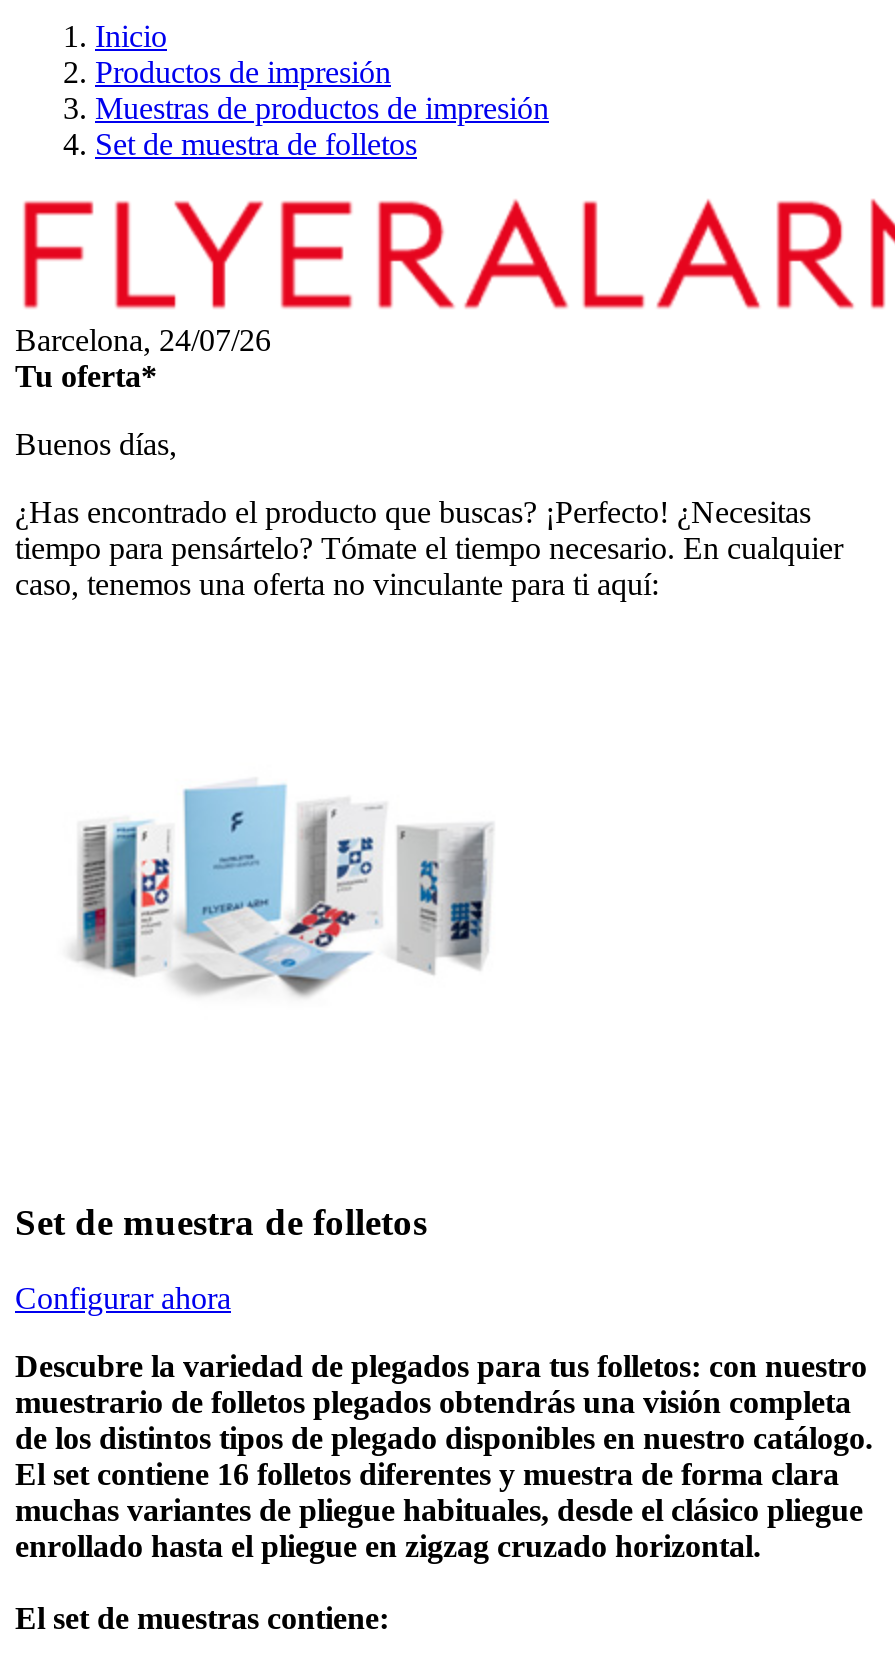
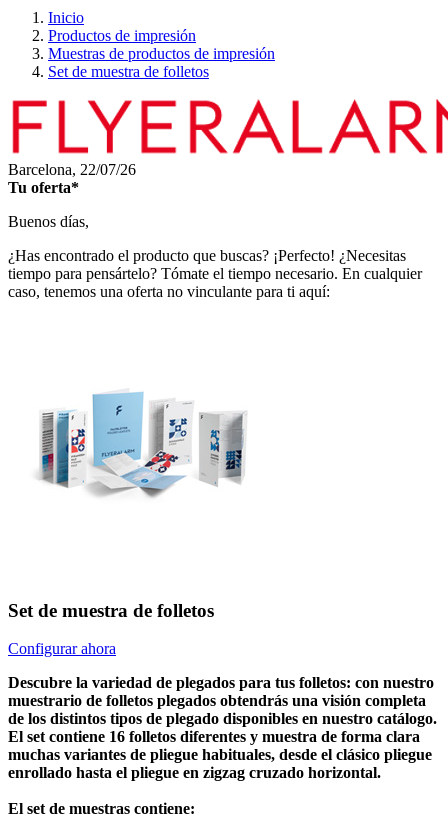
[15,323,271,357] Barcelona, 24/07/26 -> [8,161,136,178] Barcelona, 22/07/26

